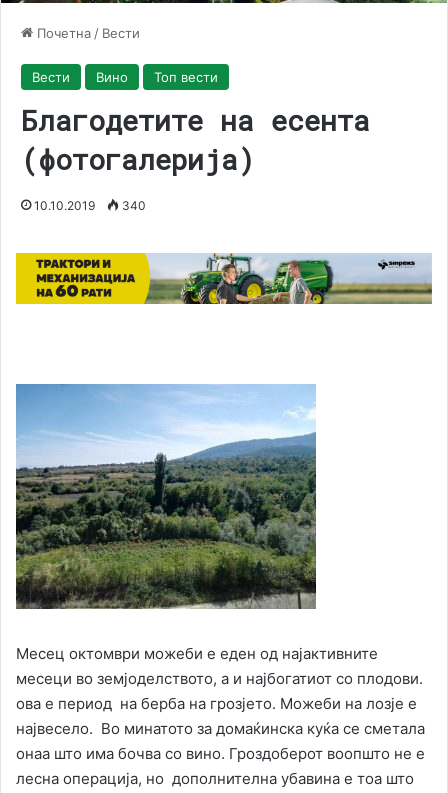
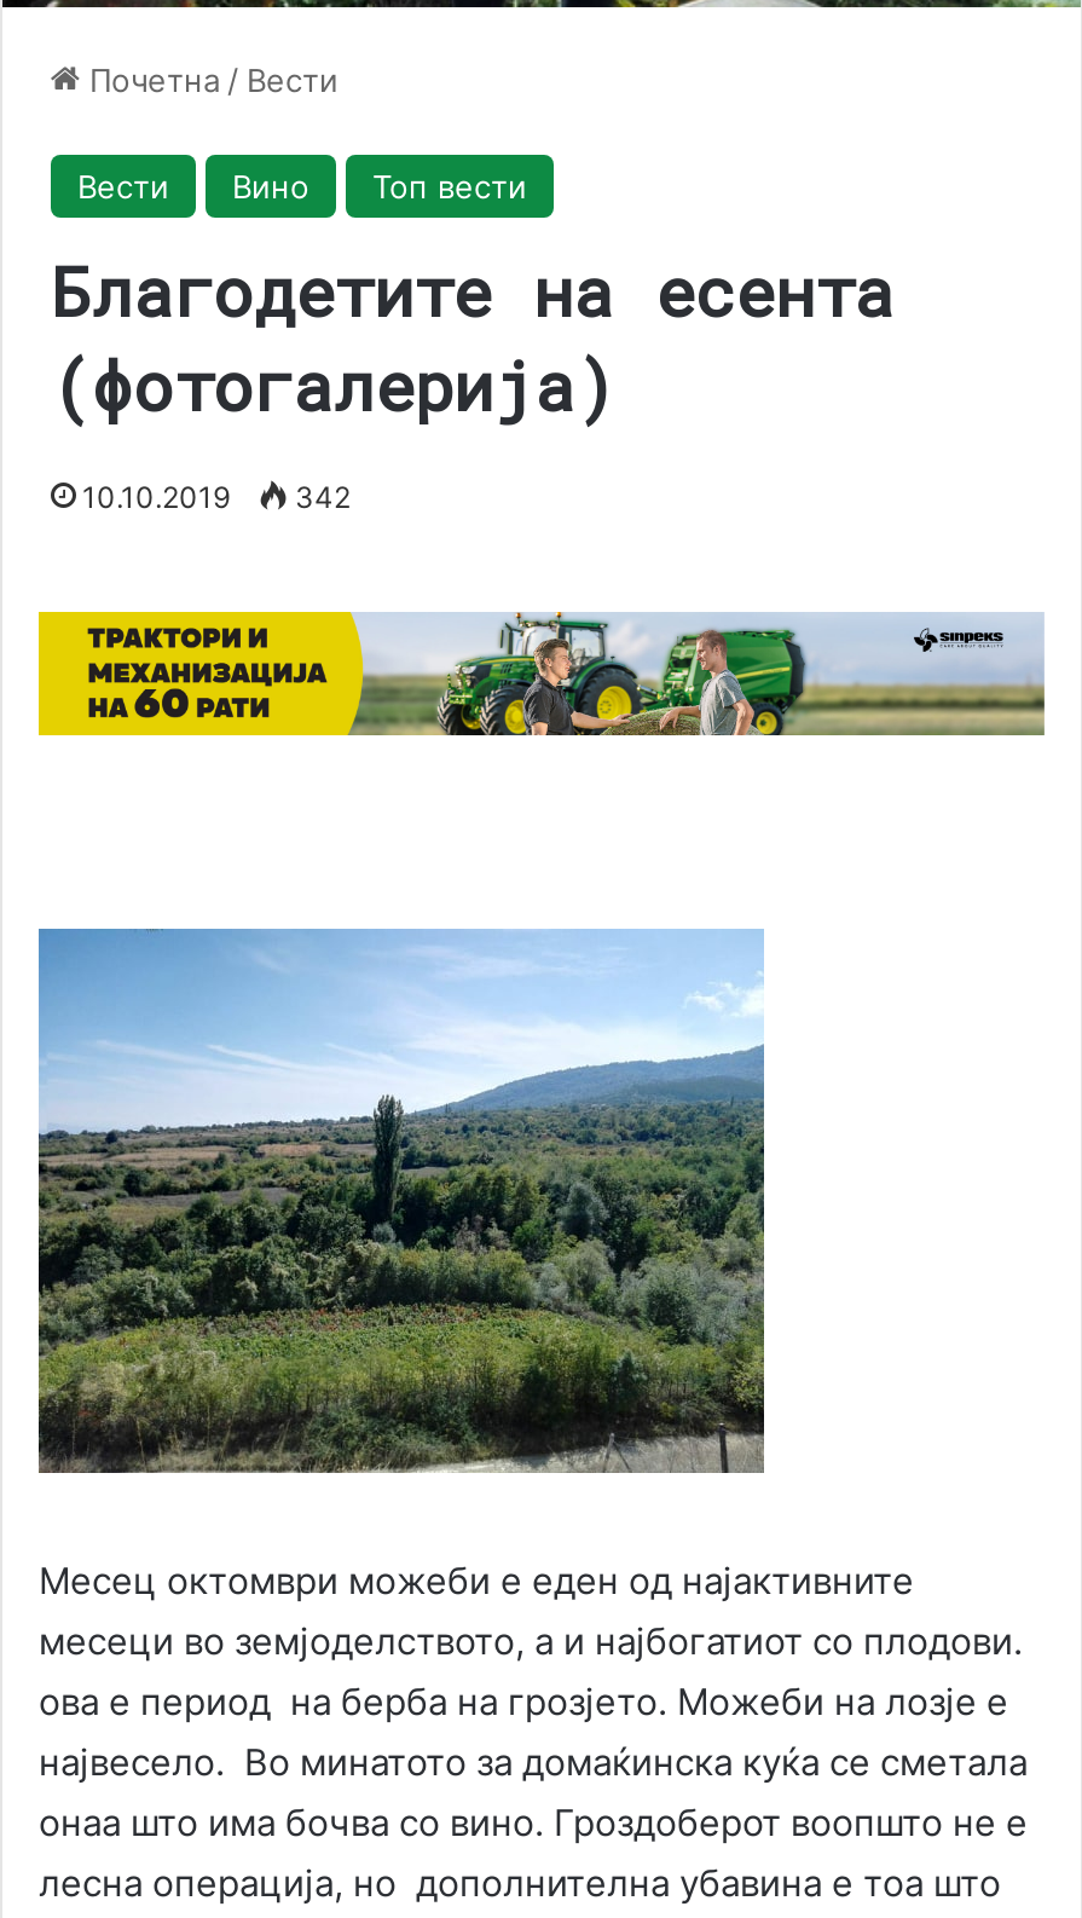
[34,198,146,213] 10.10.2019 340 -> [82,479,351,515] 10.10.2019 342

